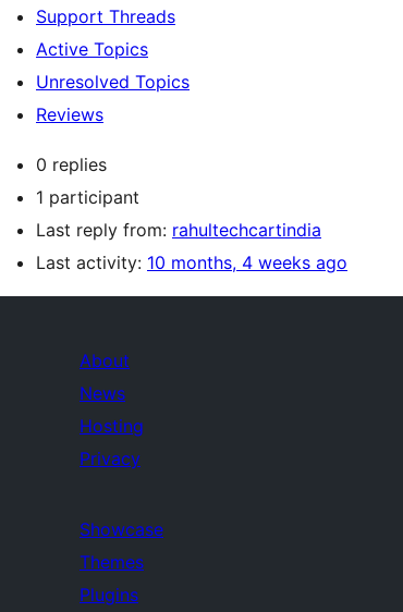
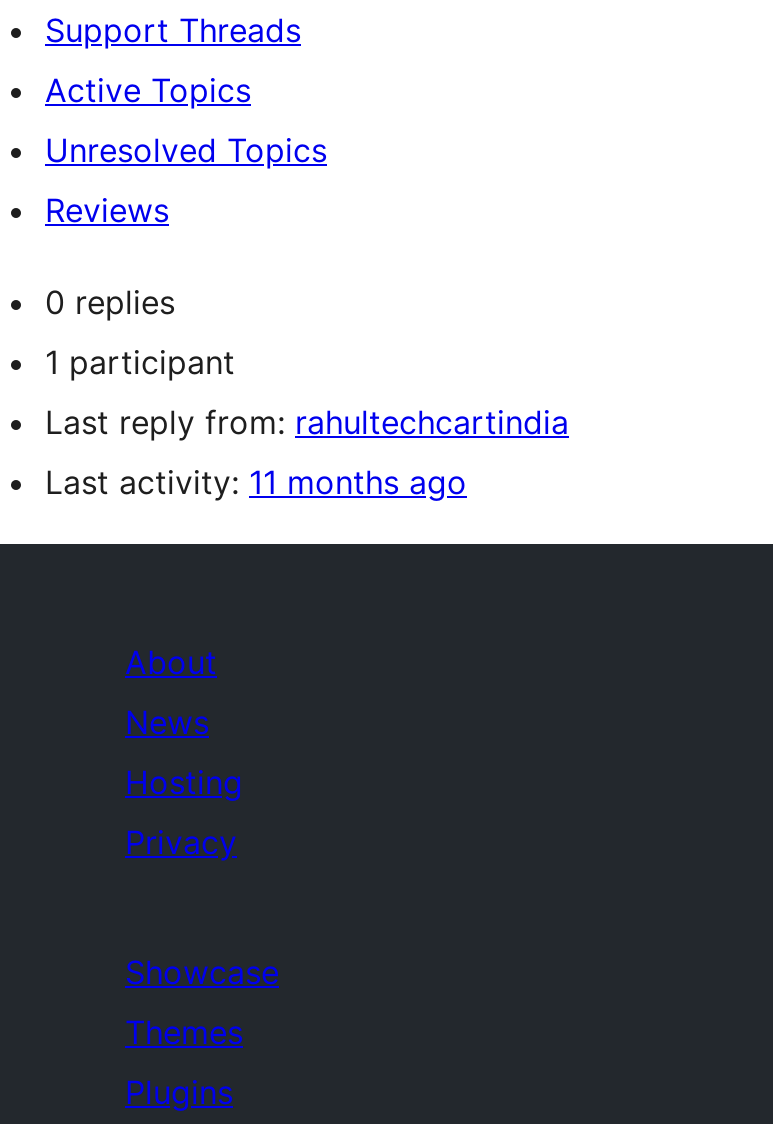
[36,251,347,273] Last activity: 10 months, 4 weeks ago -> [45,461,467,501] Last activity: 11 months ago

